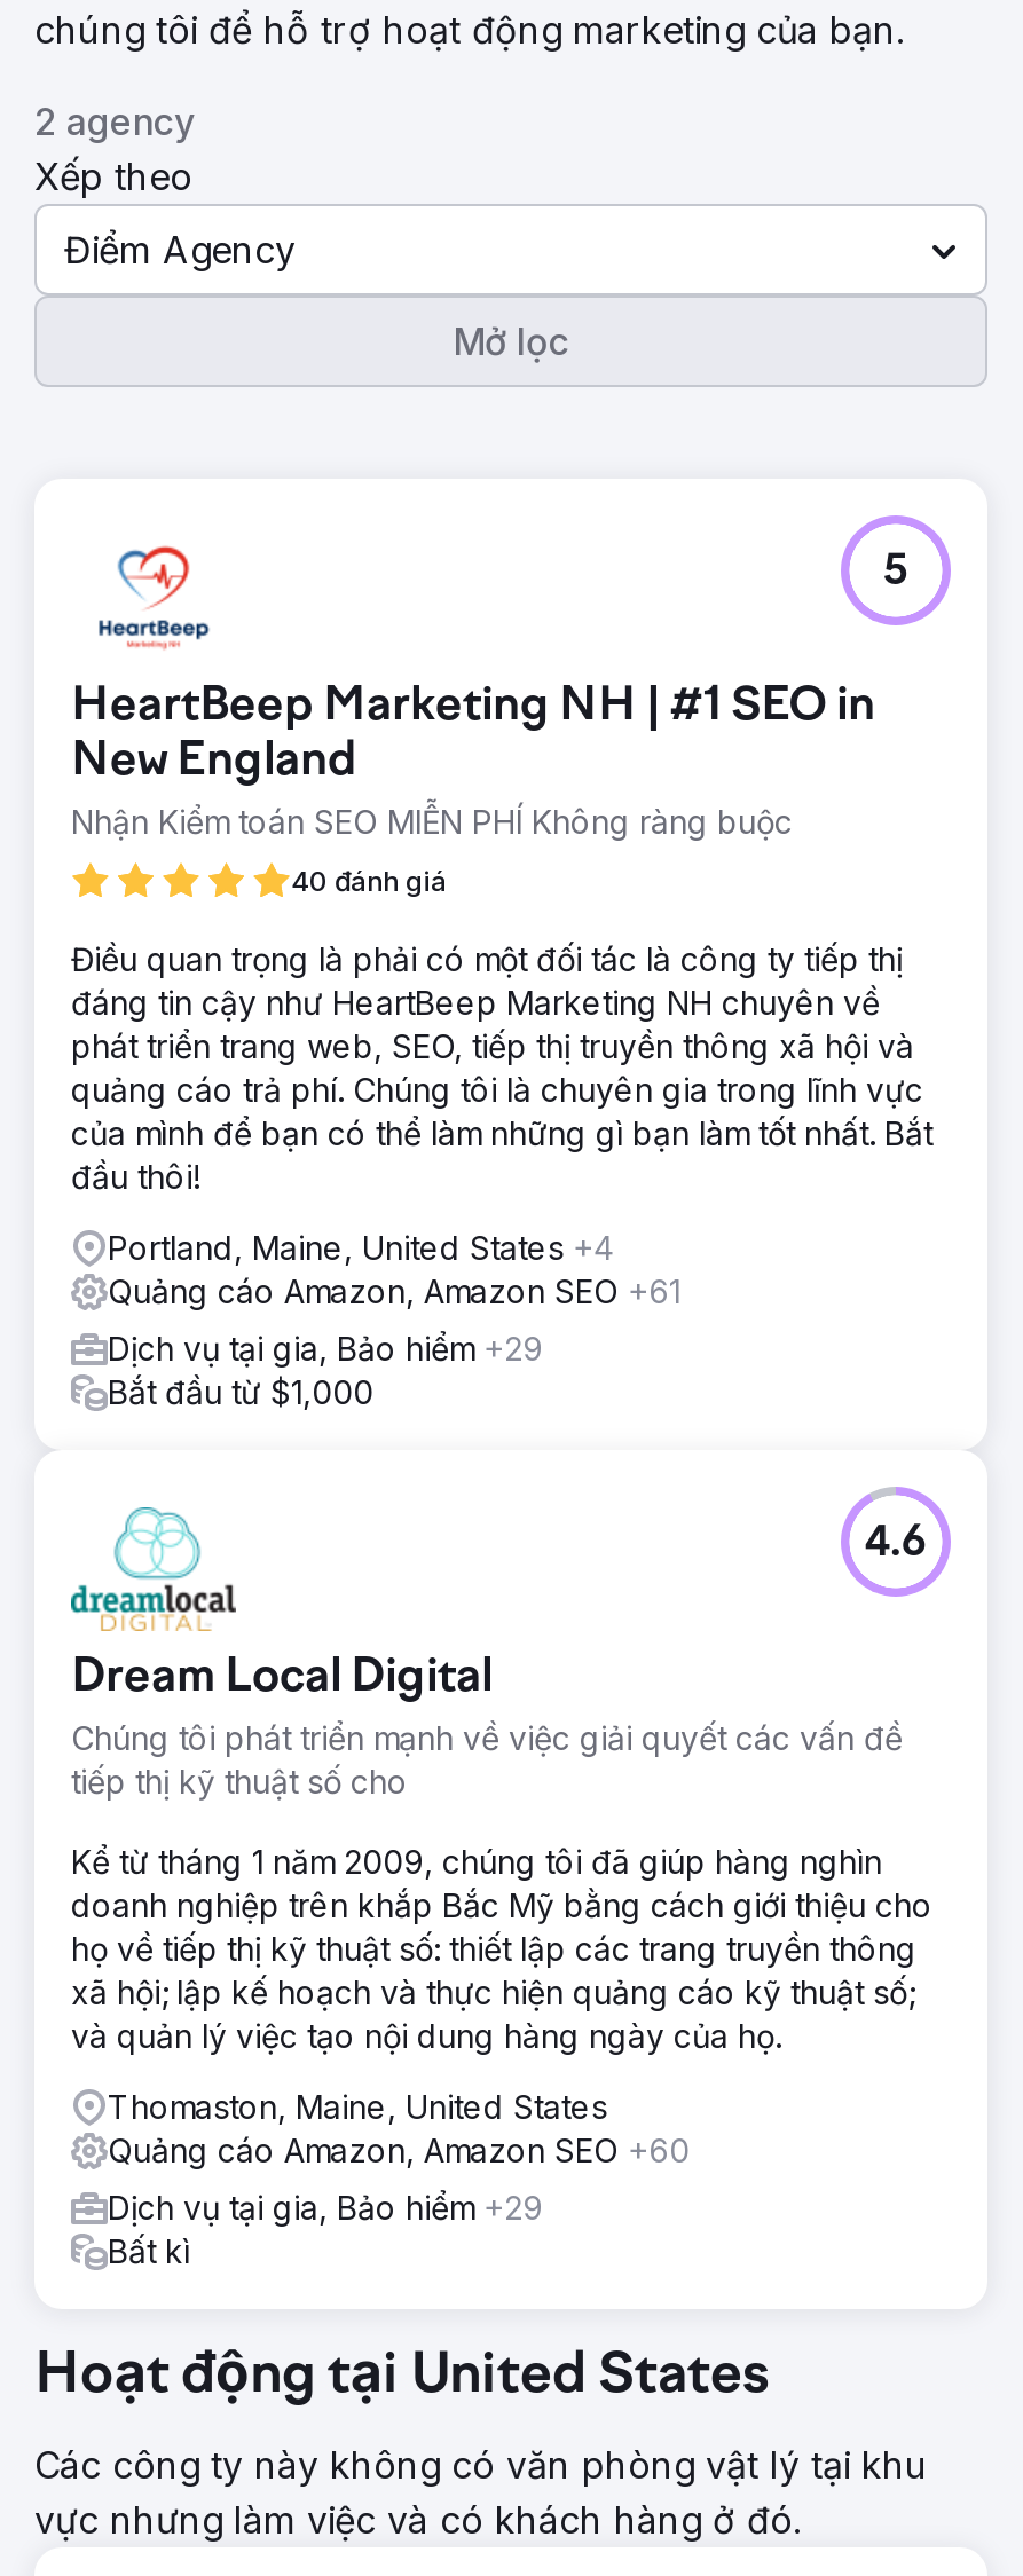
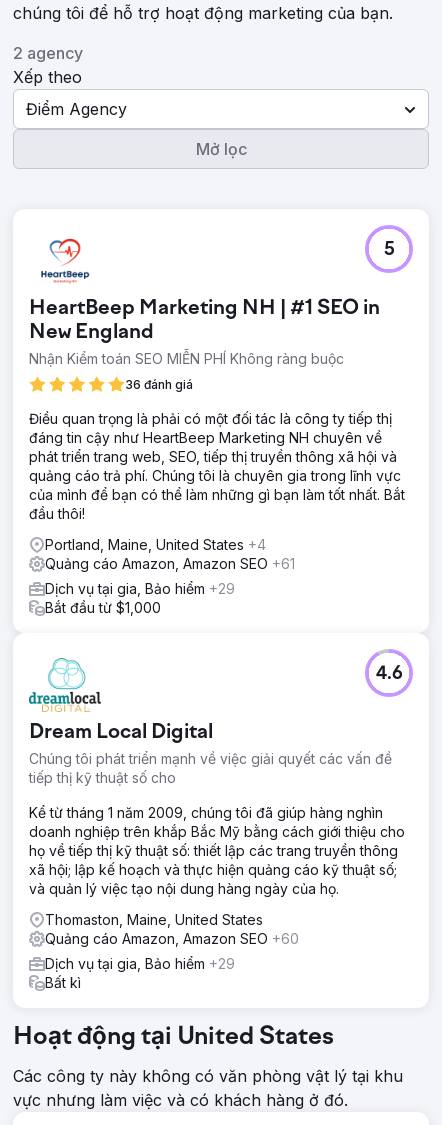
[291,864,447,898] 40 đánh giá -> [125,377,193,392] 36 đánh giá

